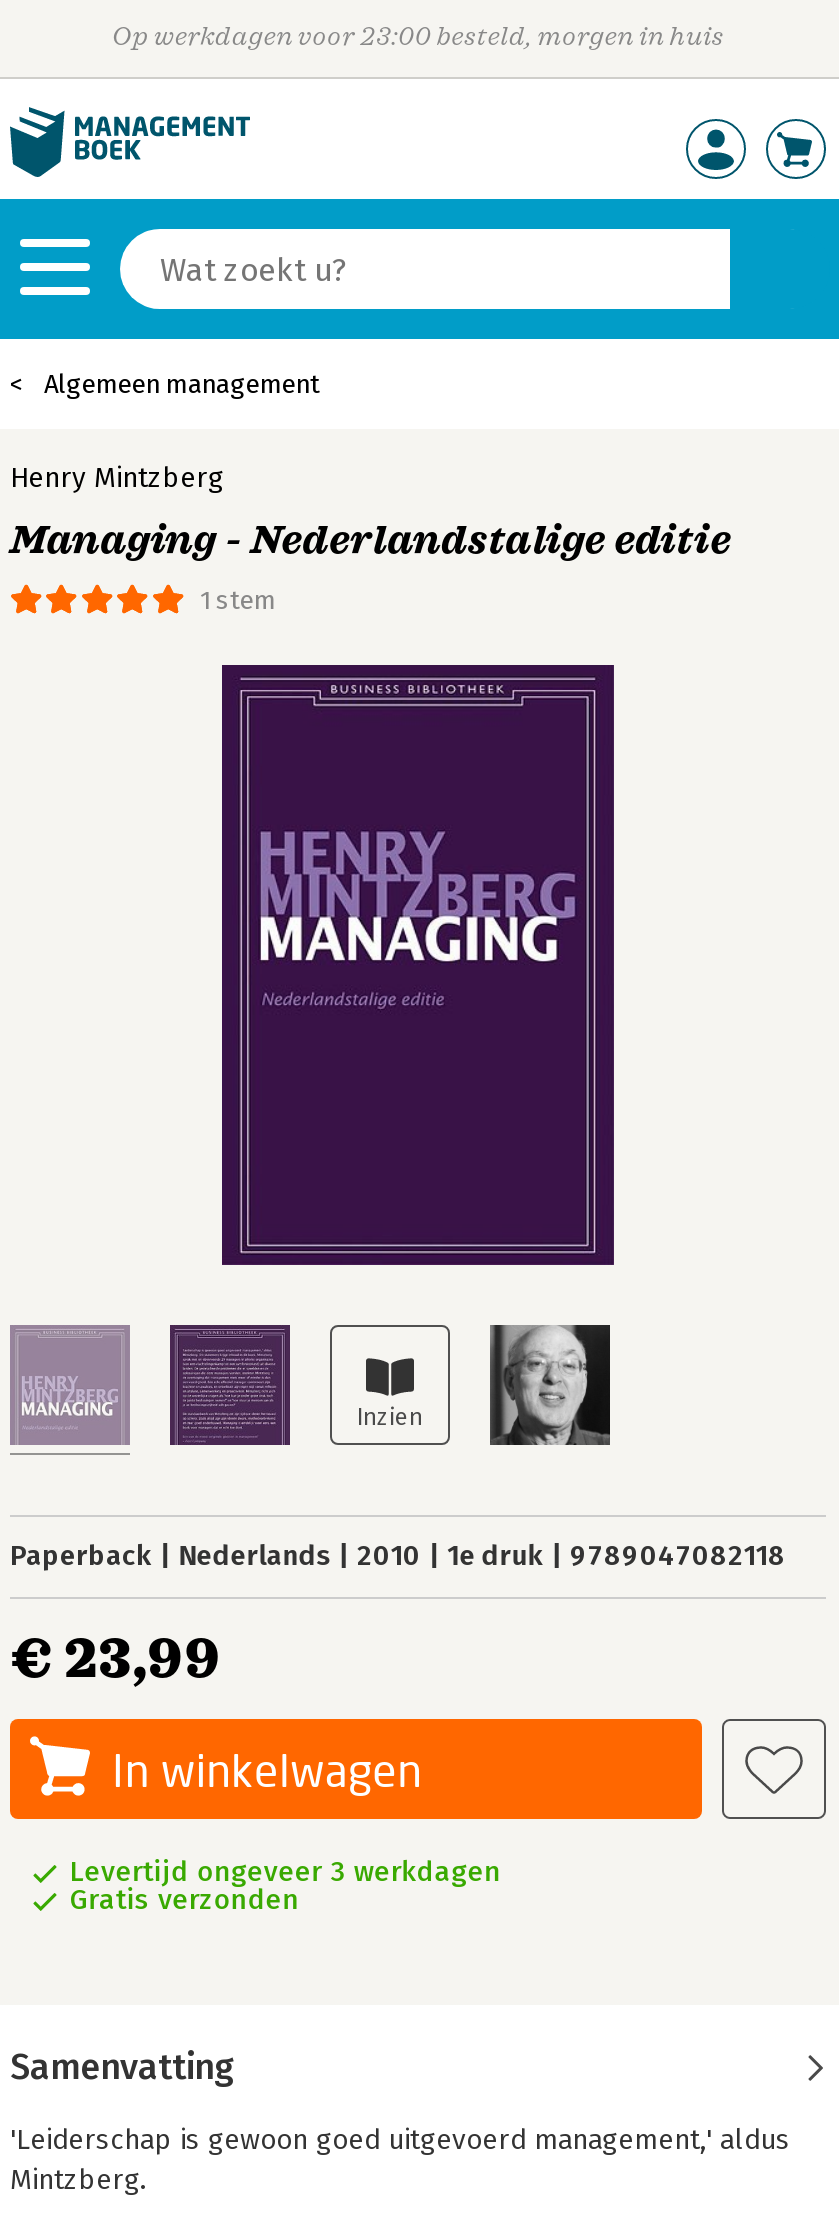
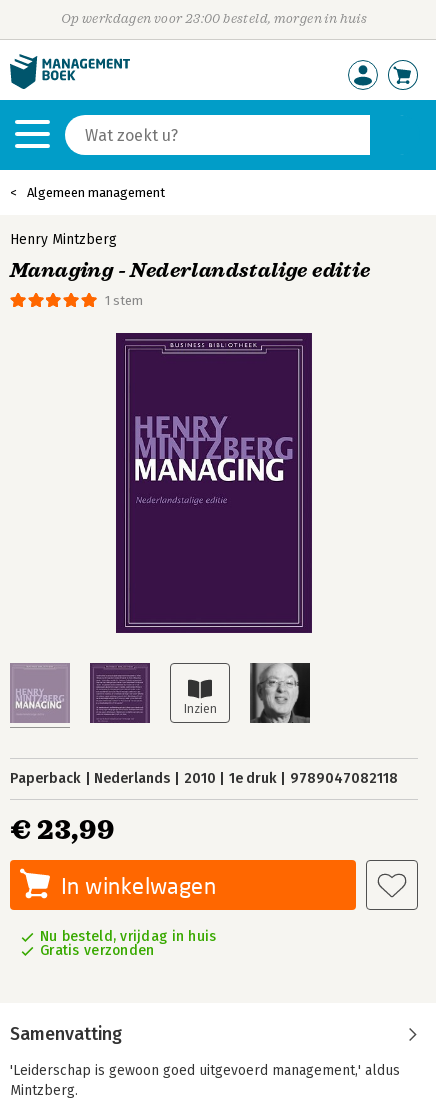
[70,1855,501,1889] Levertijd ongeveer 3 werkdagen -> [40,928,217,945] Nu besteld, vrijdag in huis

